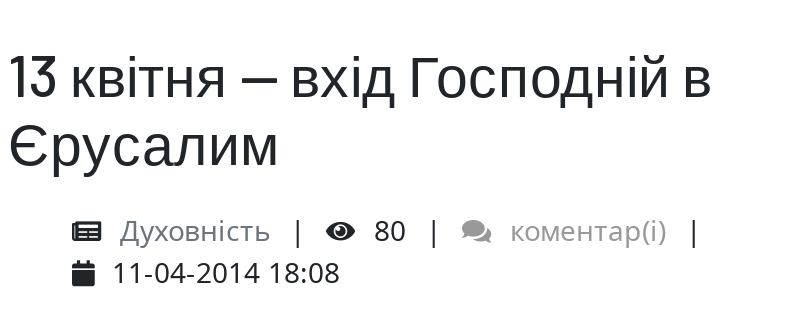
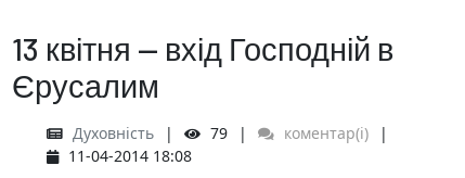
[366,211,406,249] 80 -> [206,123,228,143] 79

